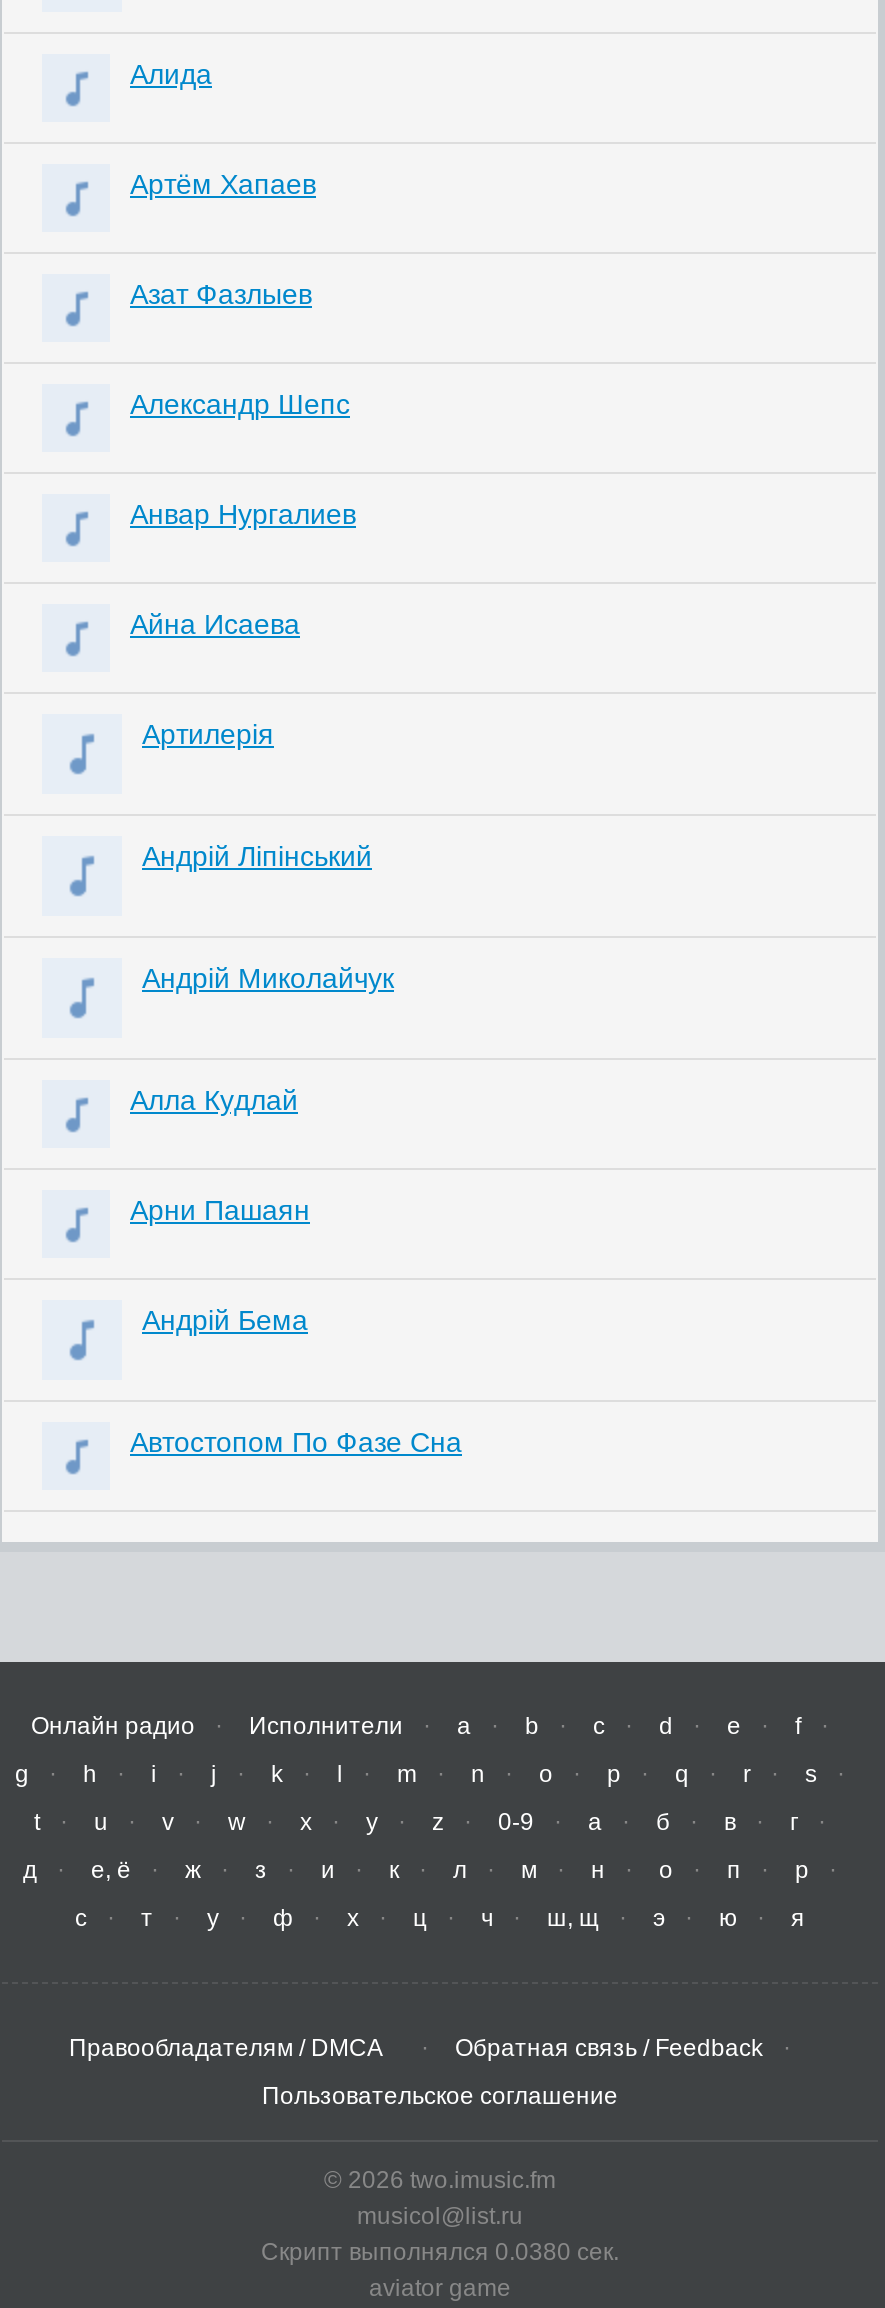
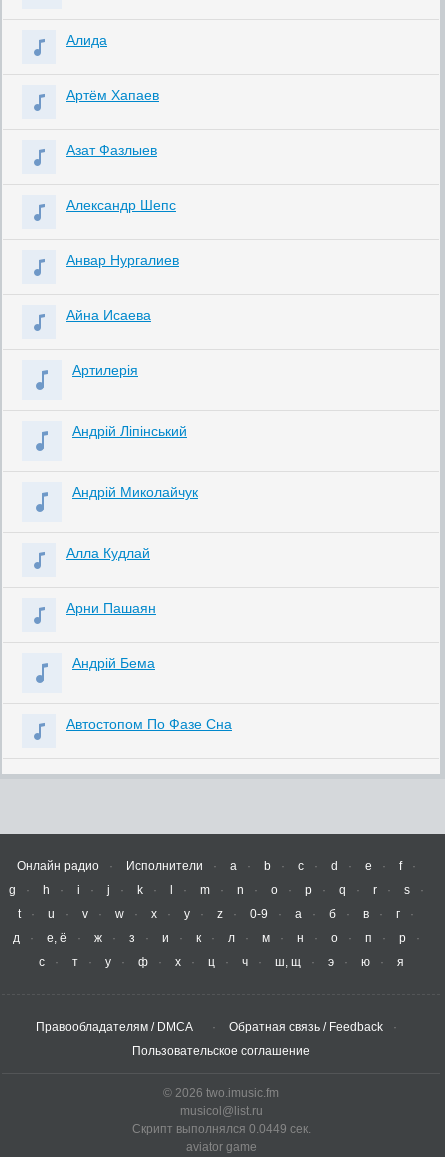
[261,2238,619,2266] Скрипт выполнялся 0.0380 сек. -> [131,1122,310,1136] Скрипт выполнялся 0.0449 сек.

